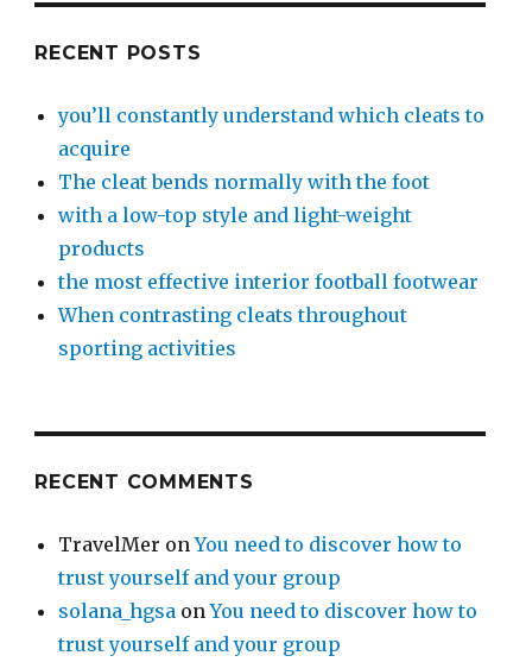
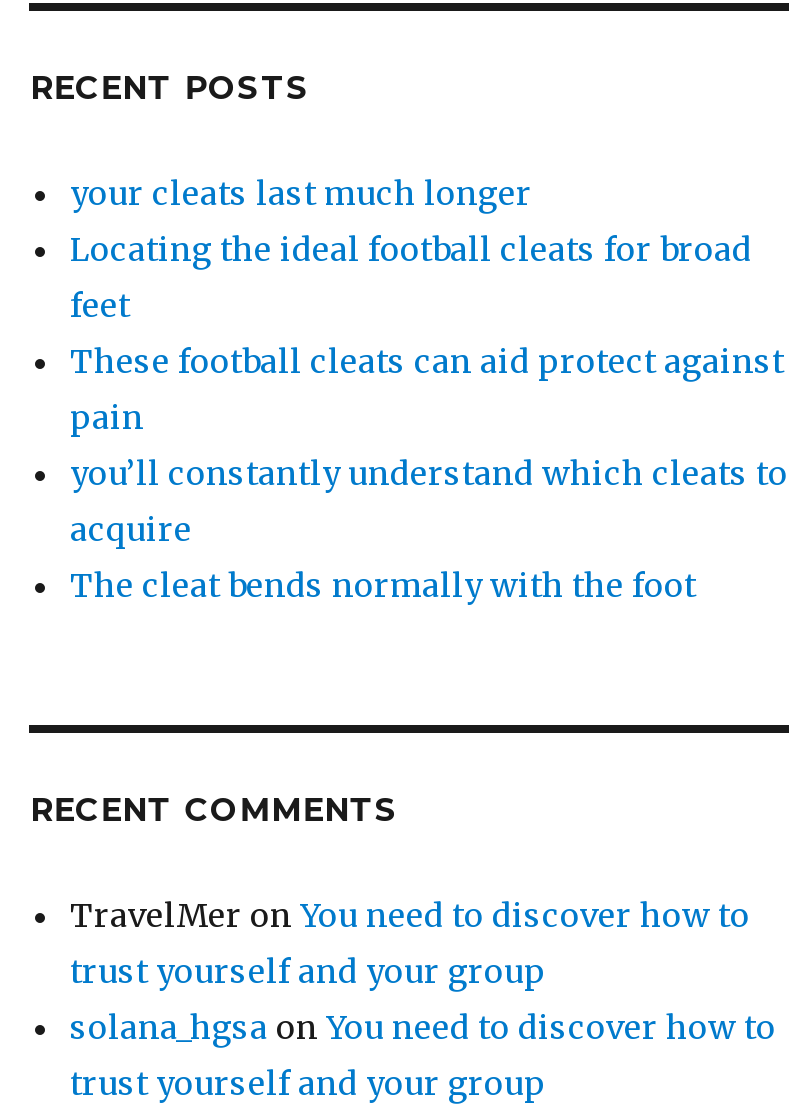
none -> [70,173,784,437] your cleats last much longer | Locating the ideal football cleats for broad | feet | These football cleats can aid protect against | pain
moved [59,103,485,193] -> [70,453,788,605]: you’ll constantly understand which cleats to | acquire | The cleat bends normally with the foot
[59,203,479,360] with a low-top style and light-weight | products | the most effective interior football footwear | When contrasting cleats throughout | sporting activities -> none

